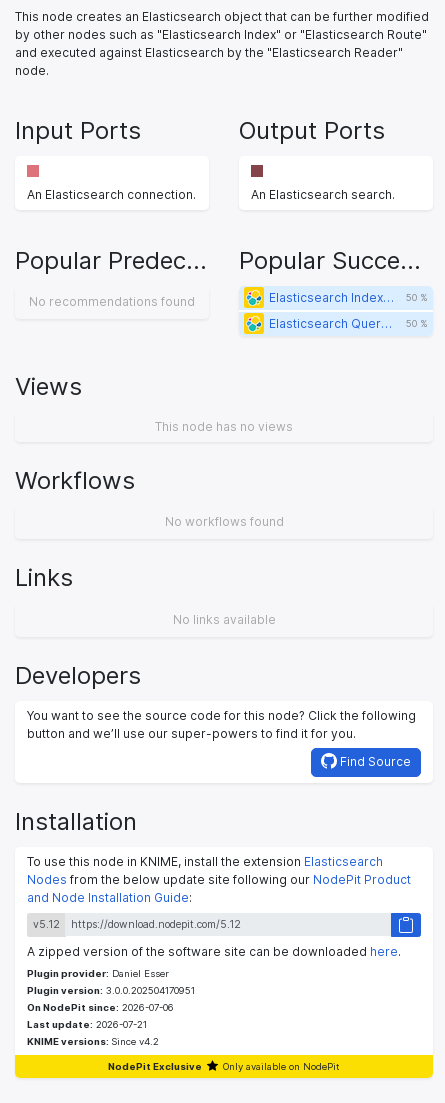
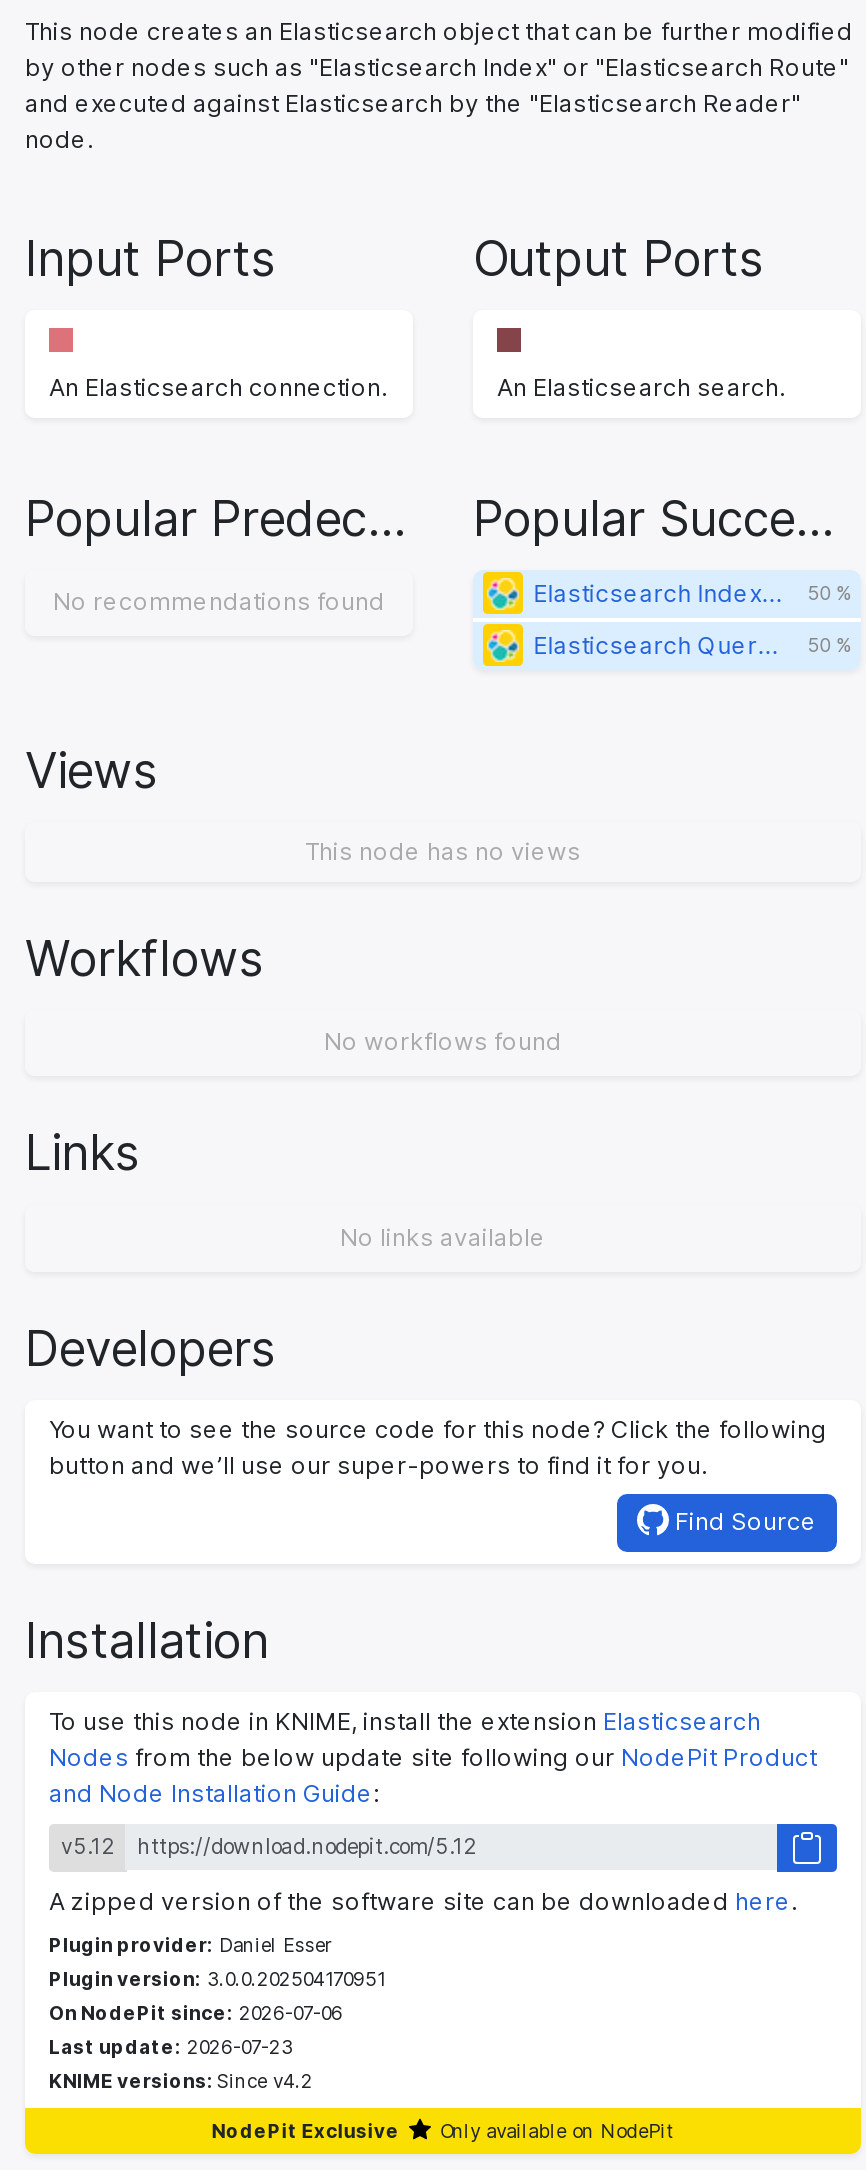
[27,1019,147,1030] Last update: 2026-07-21 -> [49,2036,293,2058] Last update: 2026-07-23

